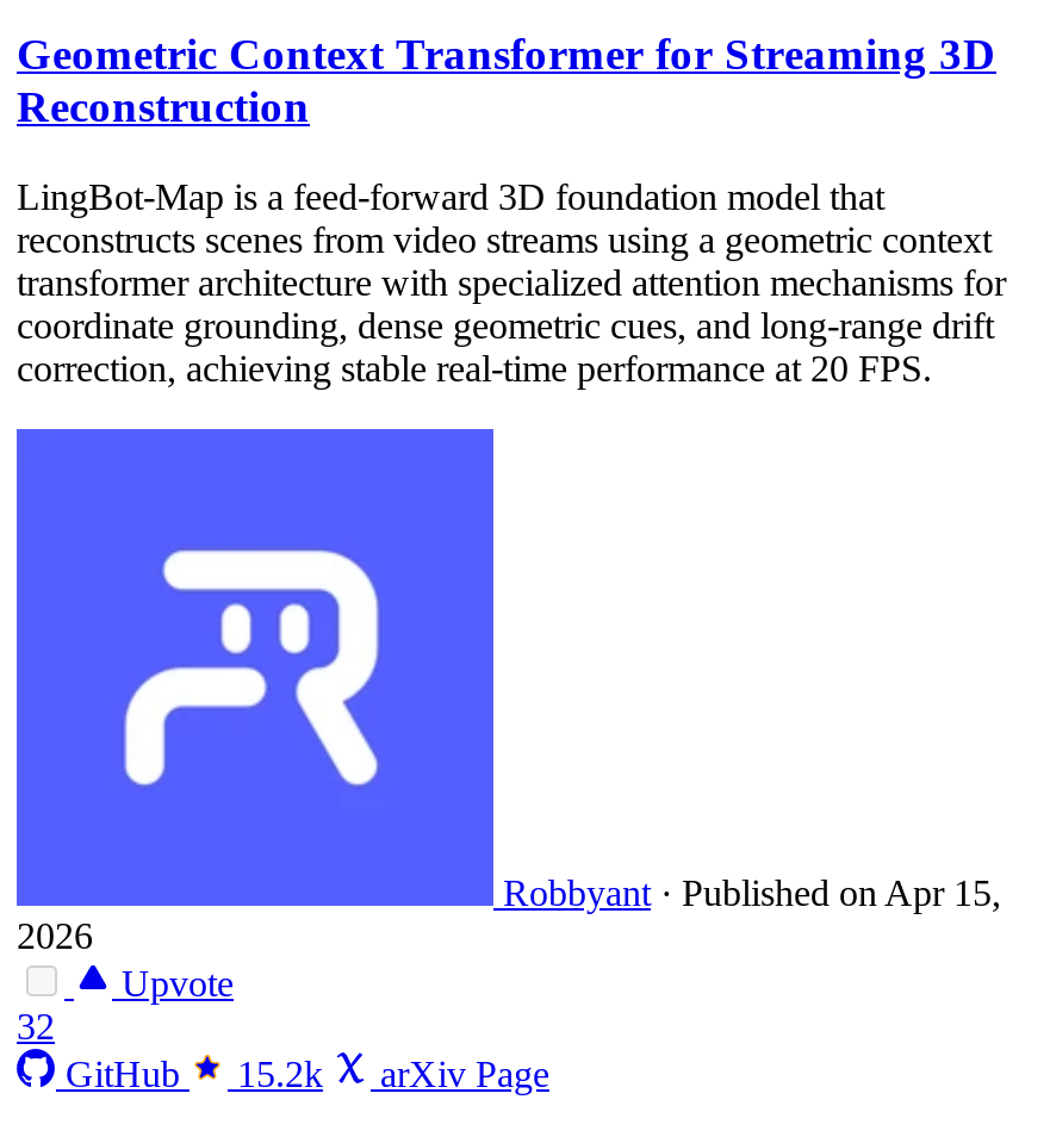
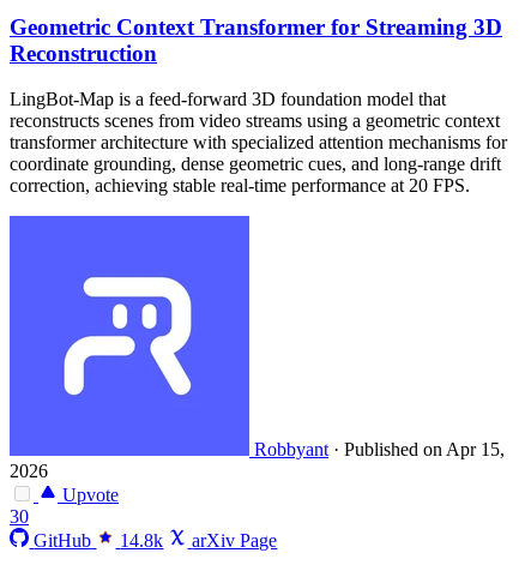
[17,1007,55,1047] 32 -> [10,507,29,527] 30
[66,1055,549,1095] GitHub 15.2k arXiv Page -> [34,531,277,551] GitHub 14.8k arXiv Page

